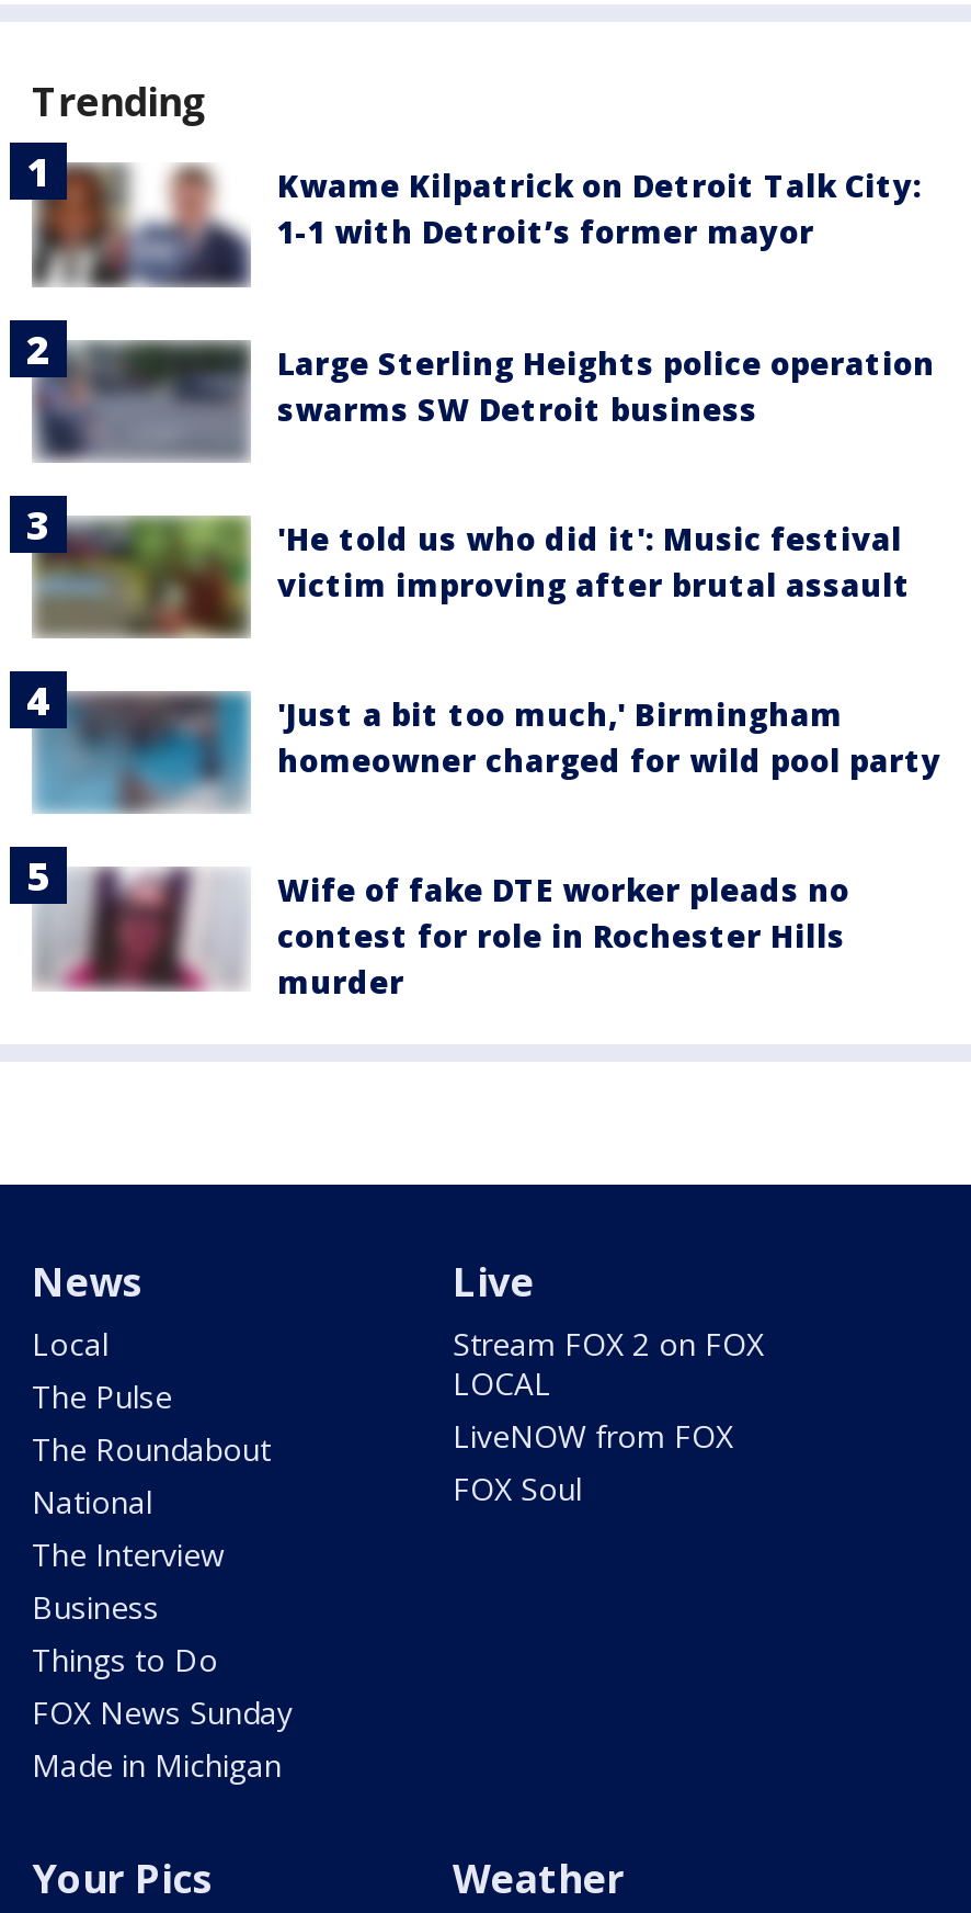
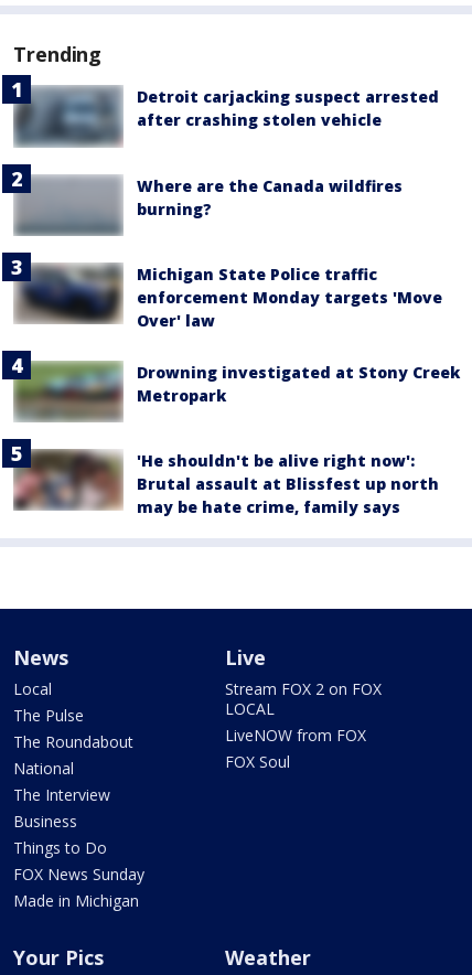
[34,165,922,285] [image] | Kwame Kilpatrick on Detroit Talk City: | 1-1 with Detroit’s former mayor -> [15,85,439,146] [image] | Detroit carjacking suspect arrested | after crashing stolen vehicle
[34,336,935,452] [image] | Large Sterling Heights police operation | swarms SW Detroit business -> [15,175,403,229] [image] | Where are the Canada wildfires | burning?
[34,516,911,638] [image] | 'He told us who did it': Music festival | victim improving after brutal assault -> [15,262,442,331] [image] | Michigan State Police traffic | enforcement Monday targets 'Move | Over' law
[32,687,941,814] [image] | 'Just a bit too much,' Birmingham | homeowner charged for wild pool party -> [13,361,460,422] [image] | Drowning investigated at Stony Creek | Metropark
[34,862,849,1003] [image] | Wife of fake DTE worker pleads no | contest for role in Rochester Hills | murder -> [14,449,439,517] [image] | 'He shouldn't be alive right now': | Brutal assault at Blissfest up north | may be hate crime, family says

